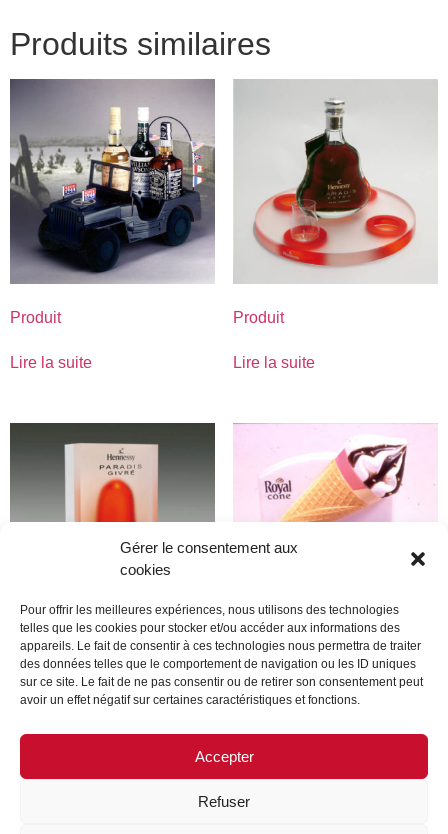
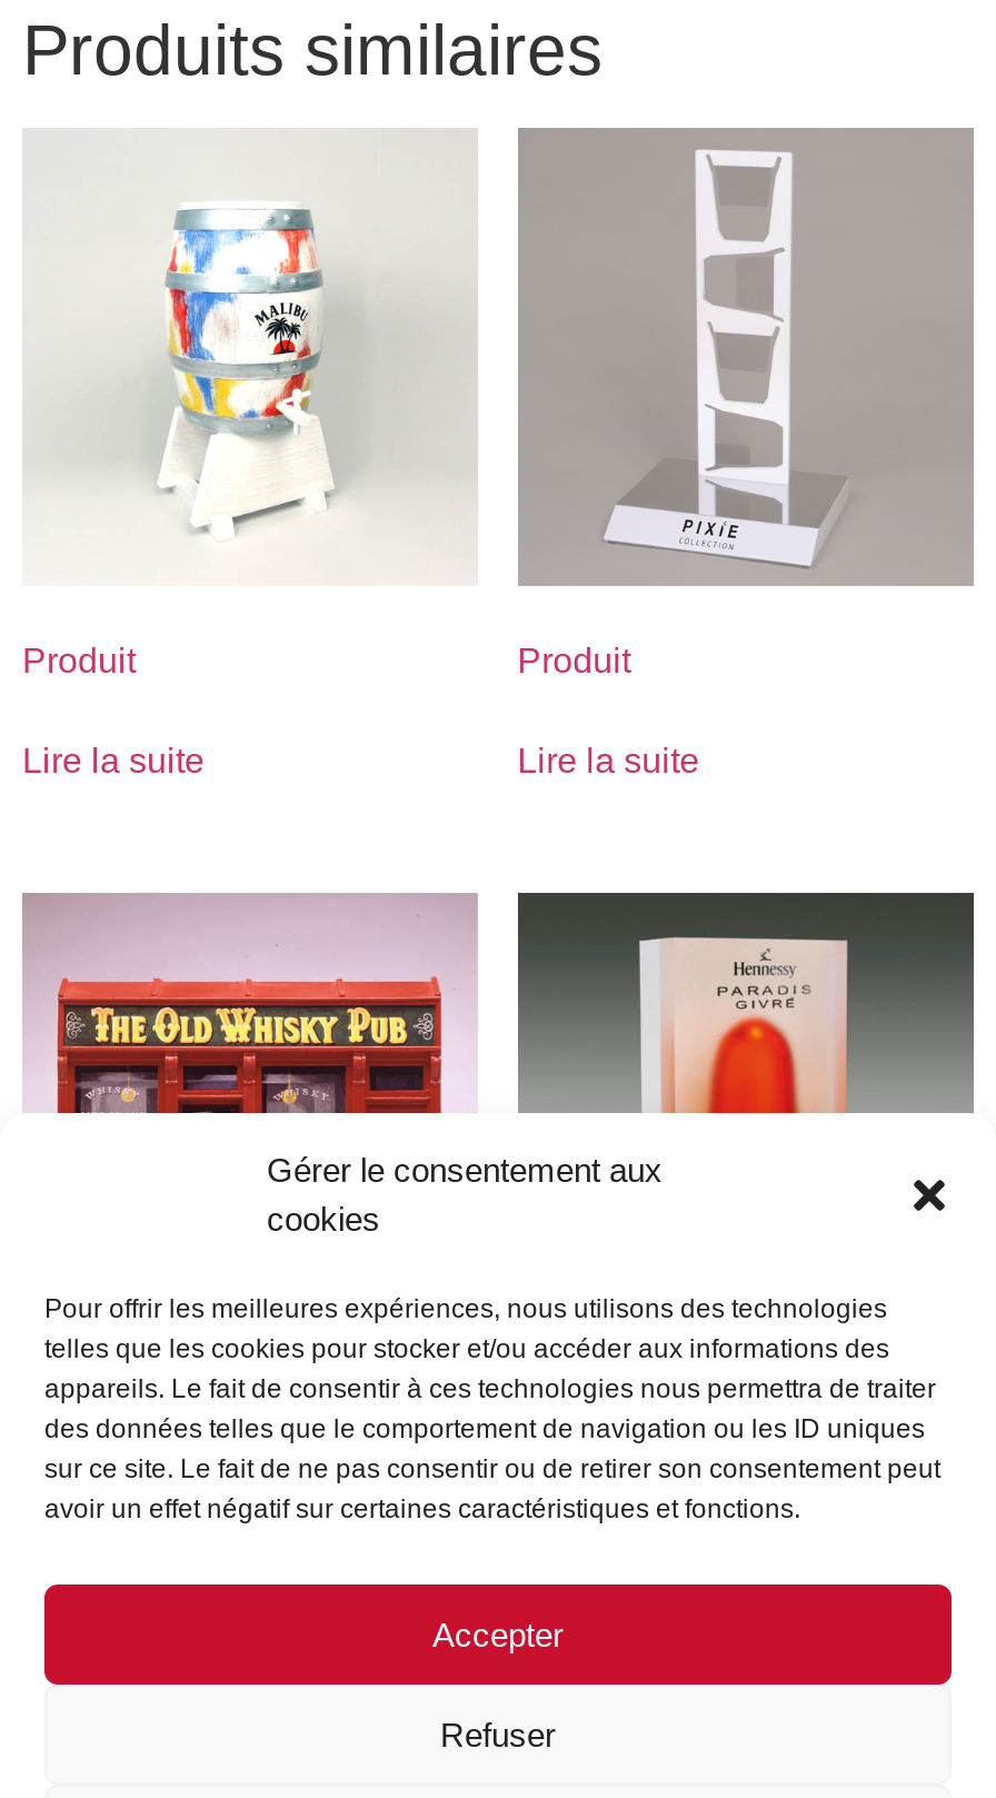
[9,78,215,284] [image] -> [22,128,476,582] [image]
[234,81,437,284] [image] -> [518,130,974,586] [image]
[10,423,215,523] [image] -> [24,895,476,1115] [image]
[233,423,438,522] [image] -> [516,891,976,1115] [image]

